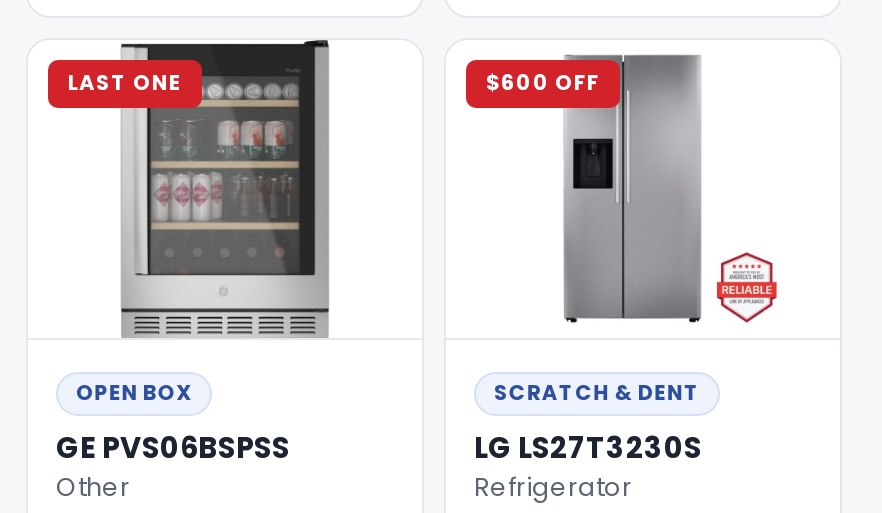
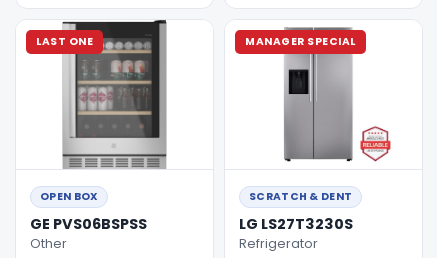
[486,68,600,98] $600 OFF -> [245,34,355,49] MANAGER SPECIAL

